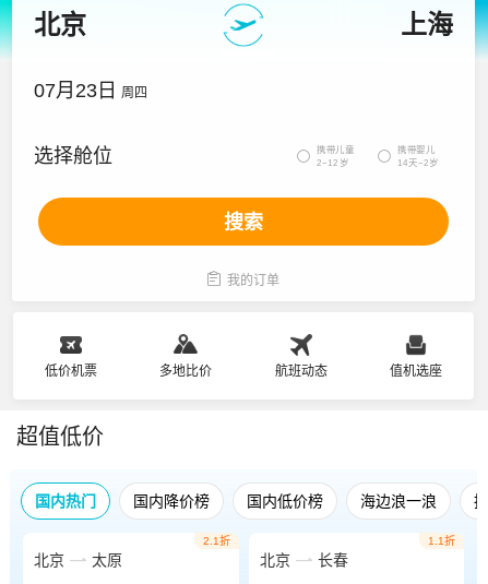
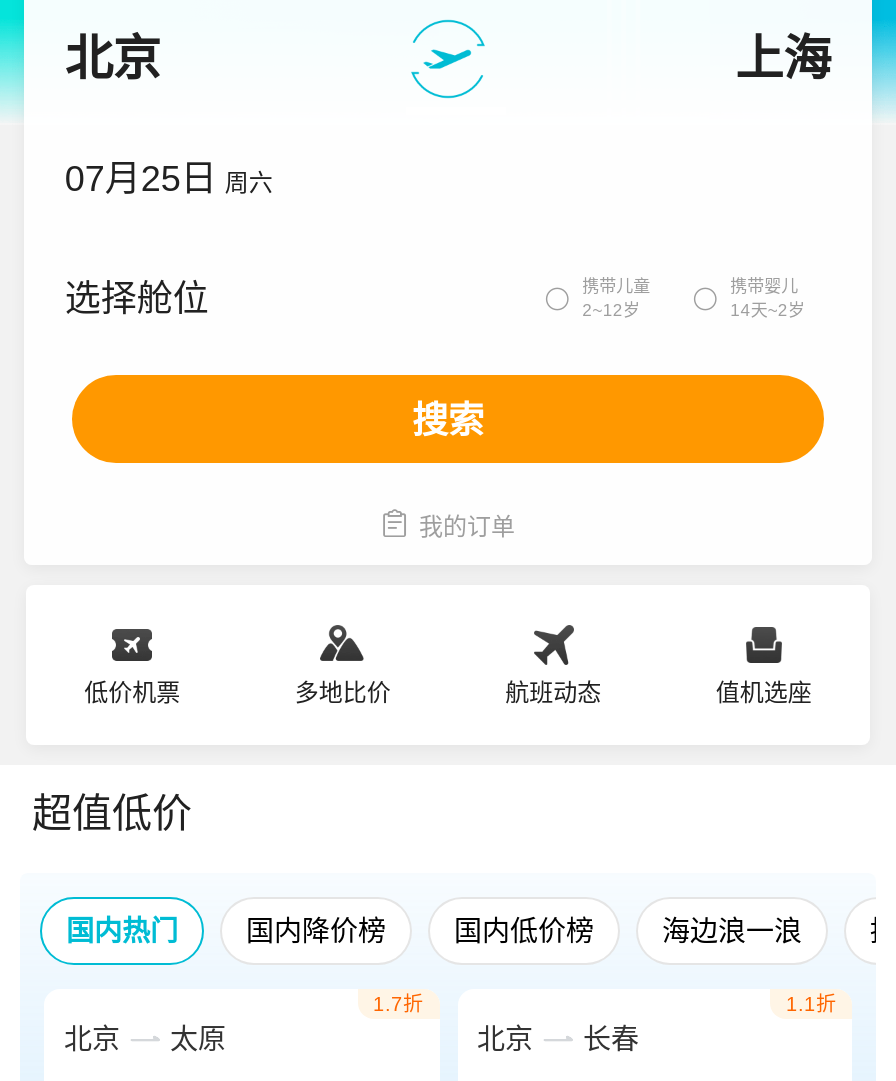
[34,80,148,102] 07月23日 周四 -> [65,159,273,199] 07月25日 周六
[203,535,230,547] 2.1折 -> [373,993,423,1015] 1.7折

